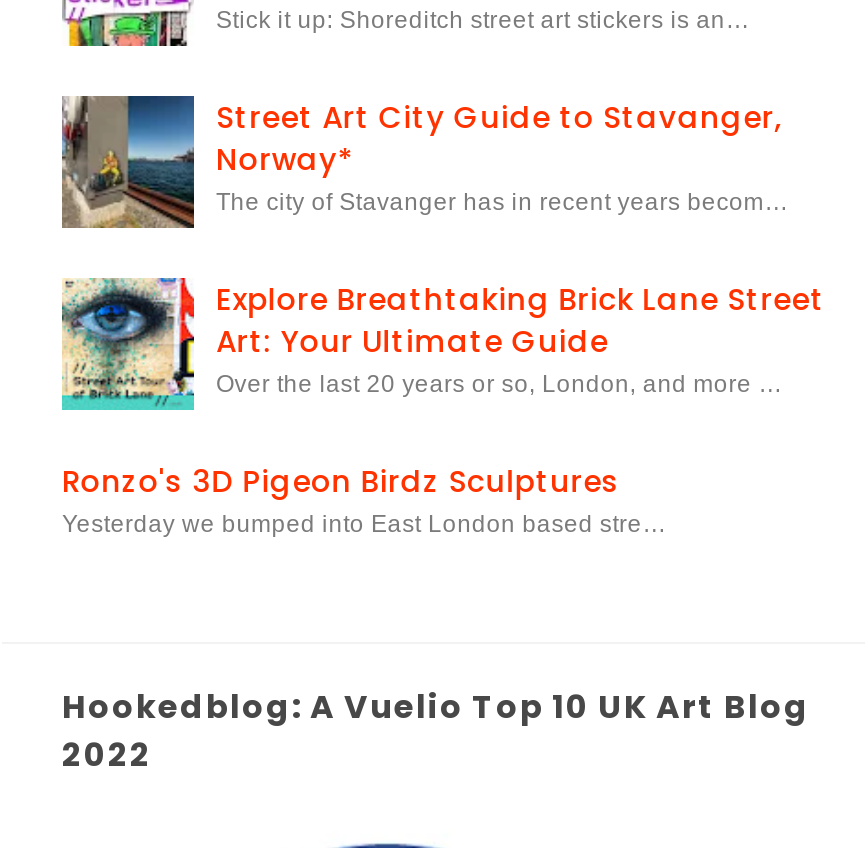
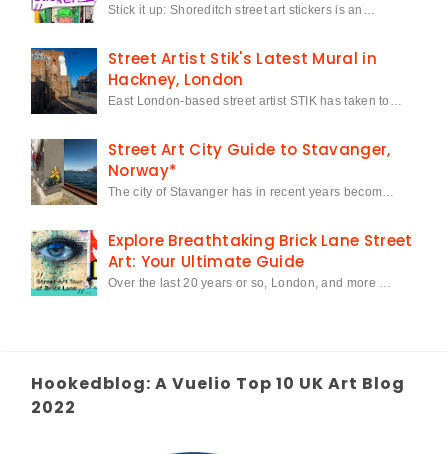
none -> [30,47,402,115] [image] | Street Artist Stik's Latest Mural in | Hackney, London | East London-based street artist STIK has taken to…
moved [58,95,825,397] -> [29,138,412,289]: [image] | Street Art City Guide to Stavanger, | Norway* | The city of Stavanger has in recent years becom… | Explore Breathtaking Brick Lane Street | Art: Your Ultimate Guide | Over the last 20 years or so, London, and more …
[62,459,667,537] Ronzo's 3D Pigeon Birdz Sculptures | Yesterday we bumped into East London based stre… -> none

